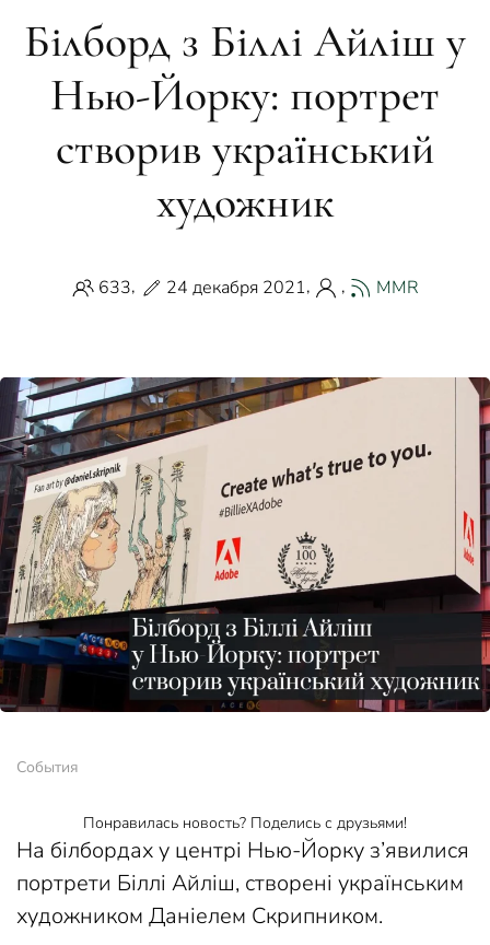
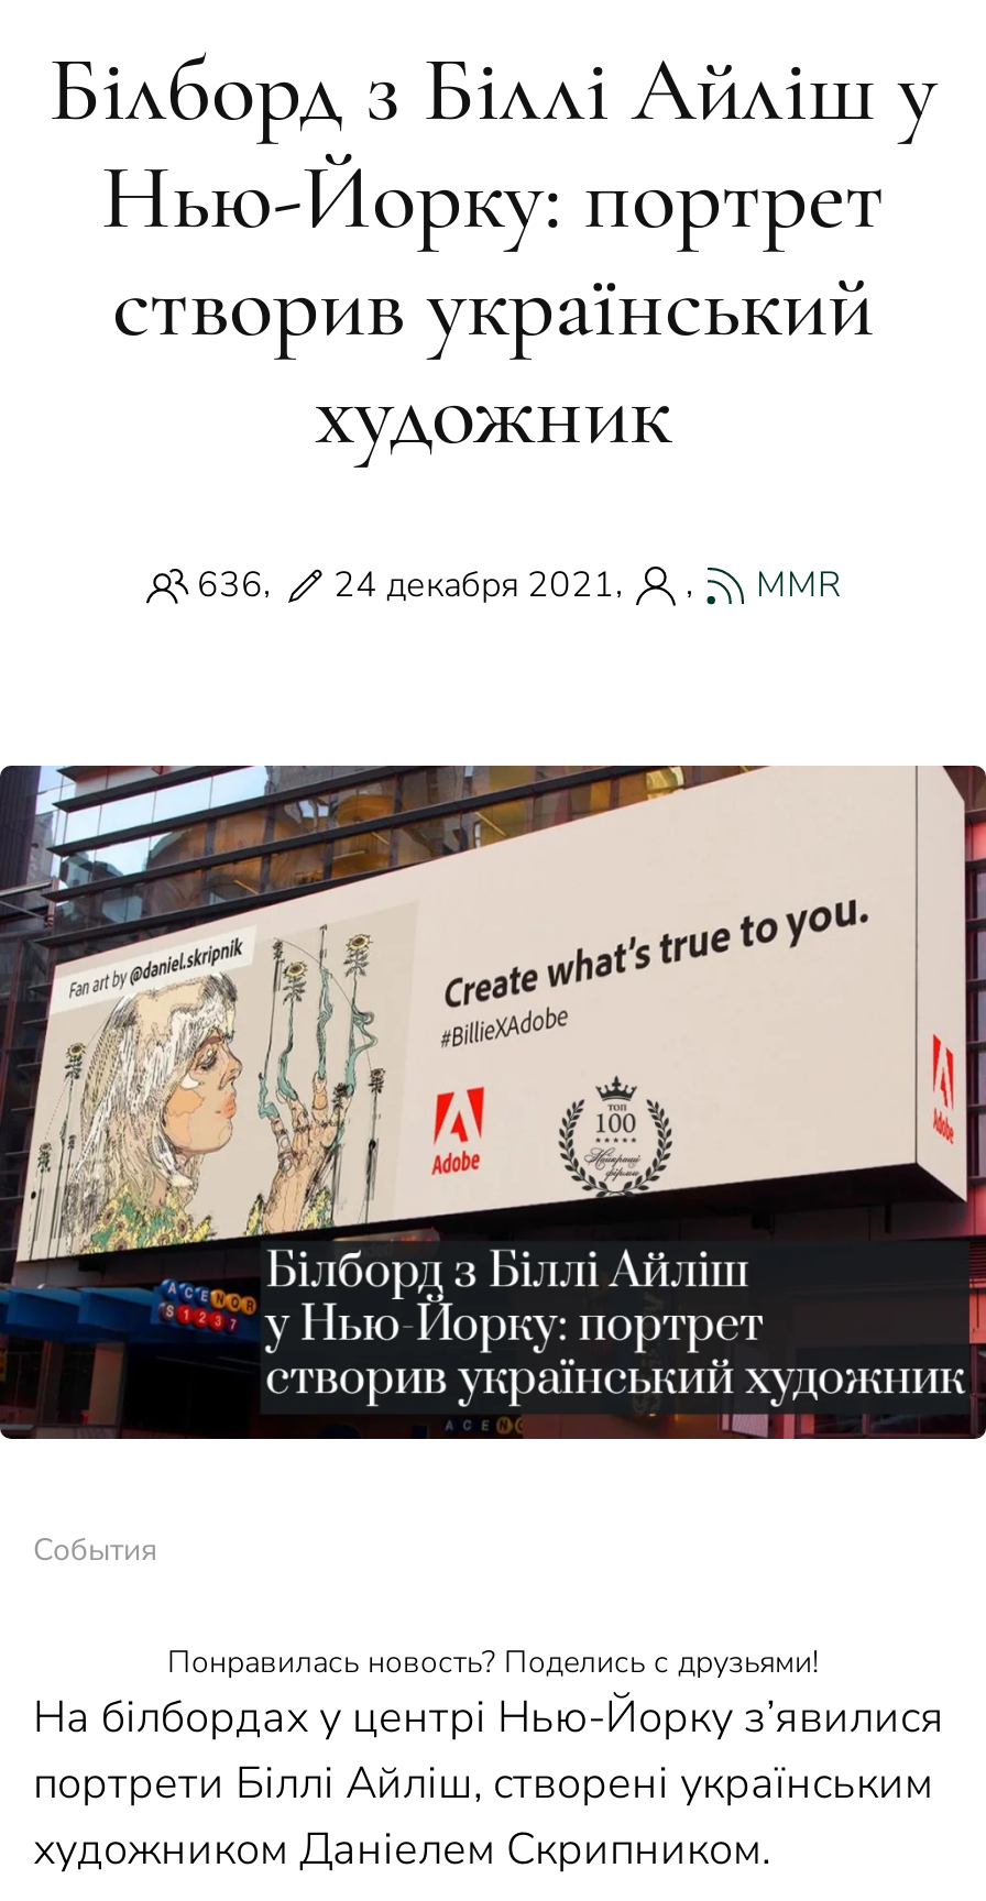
[98,275,139,300] 633, -> [197,559,281,610] 636,

